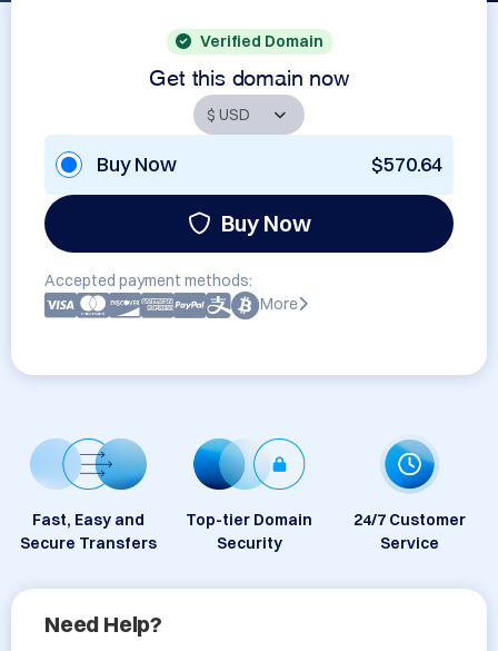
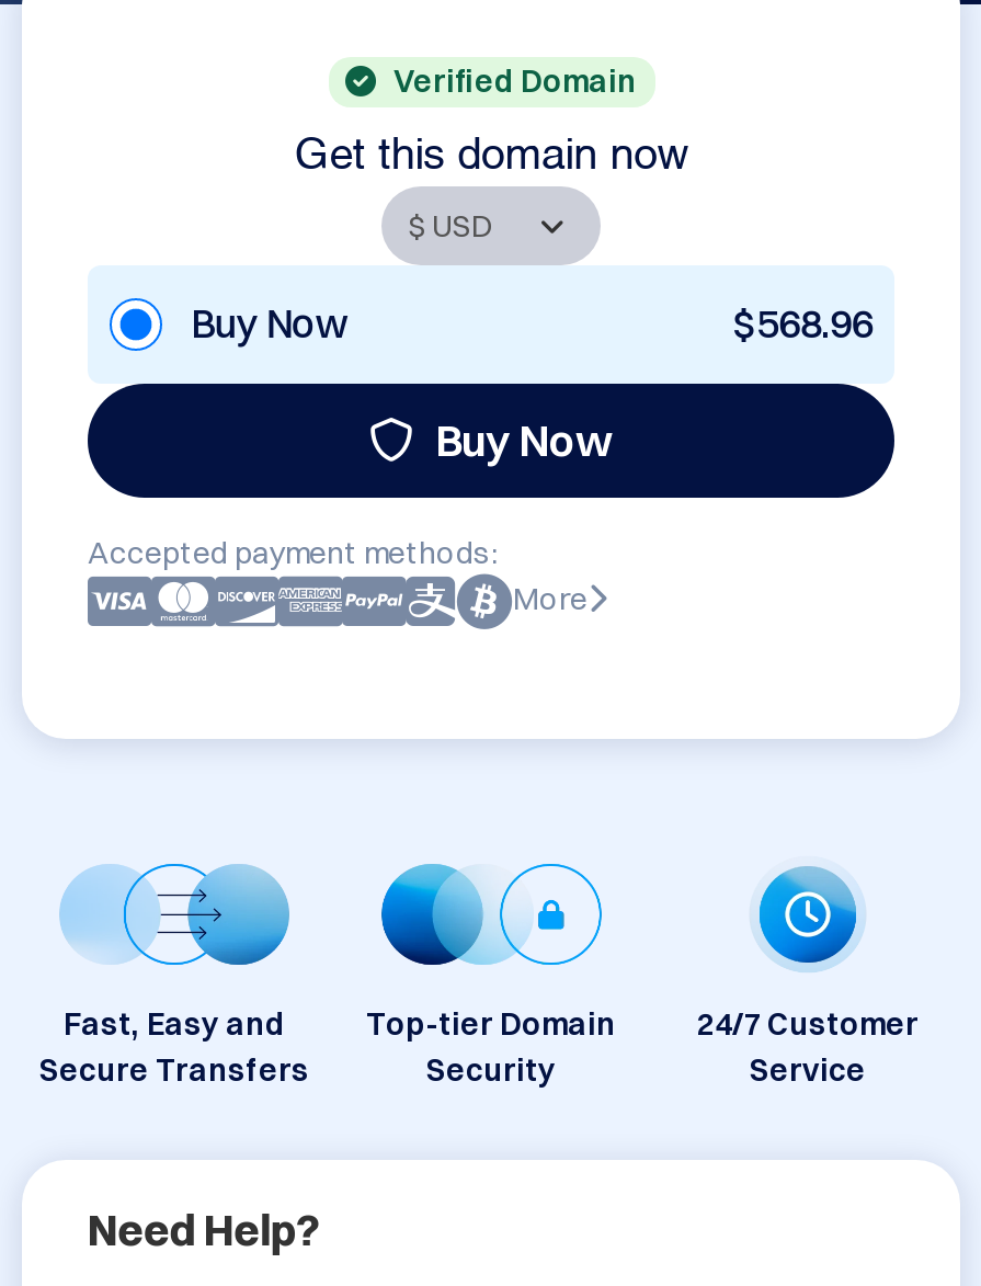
[371,151,442,177] $570.64 -> [733,298,872,349] $568.96

